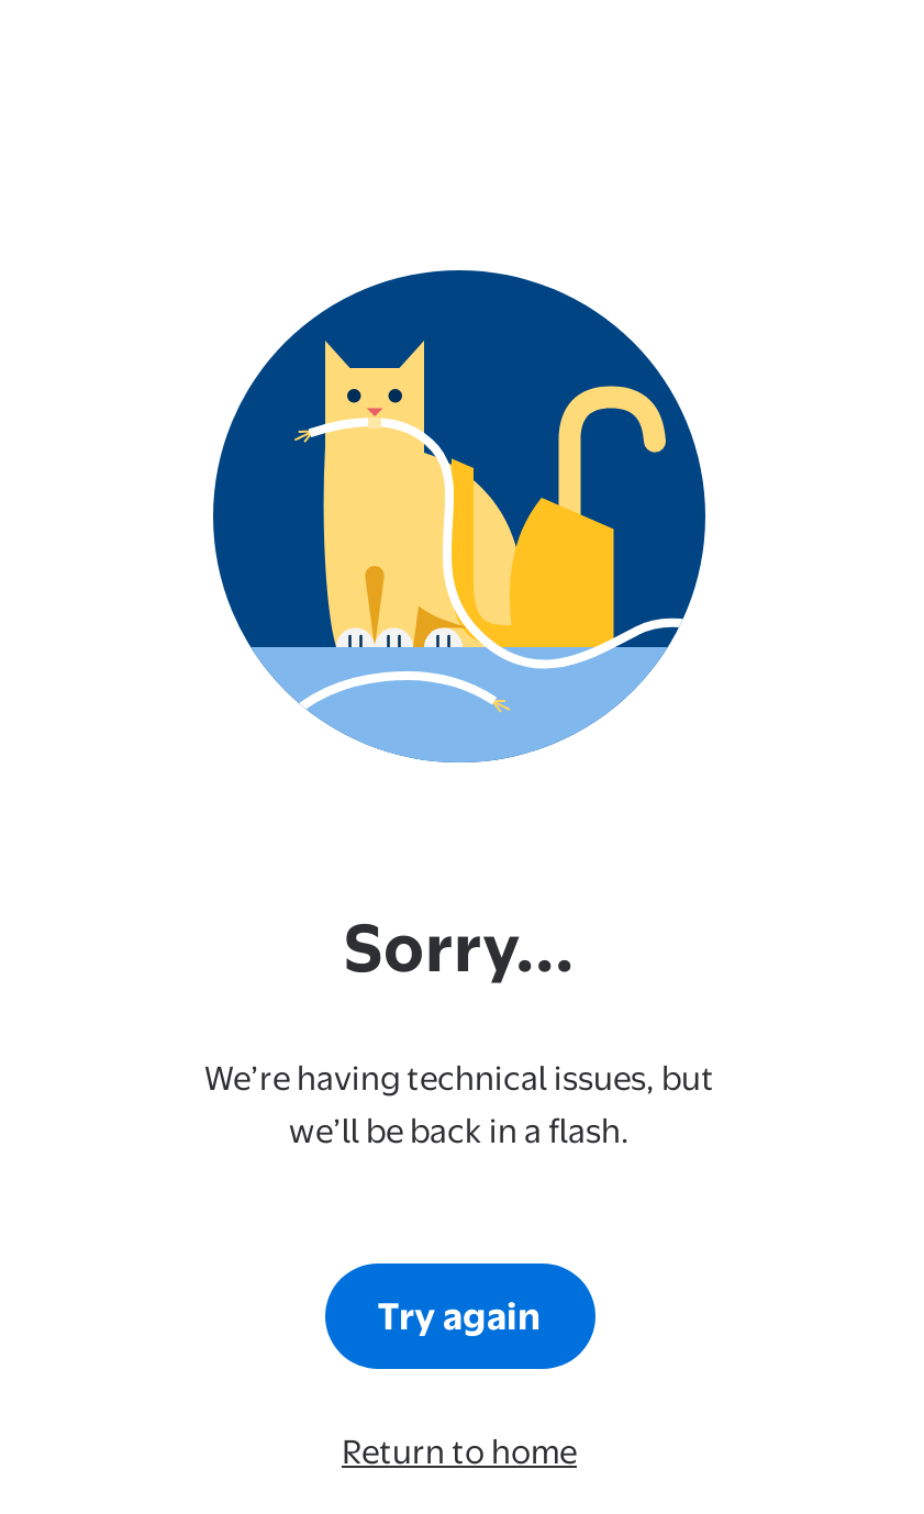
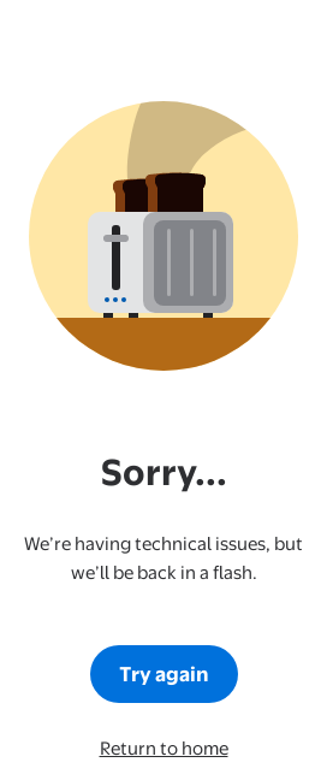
[211,268,708,765] [image] -> [29,101,298,372] [image]

